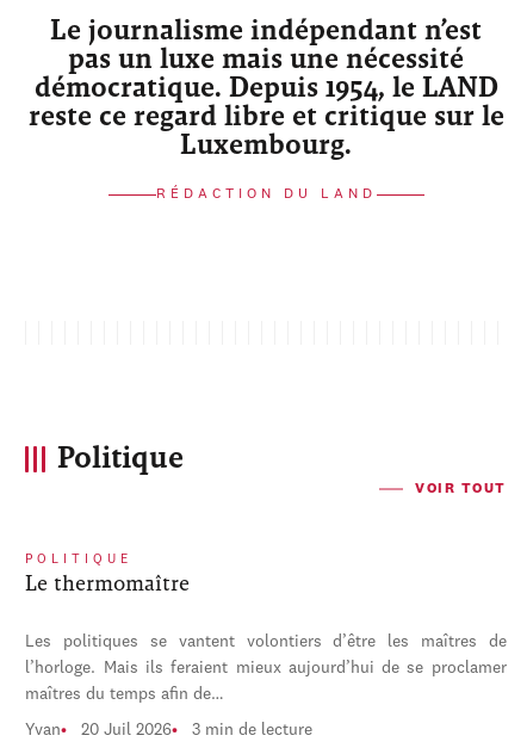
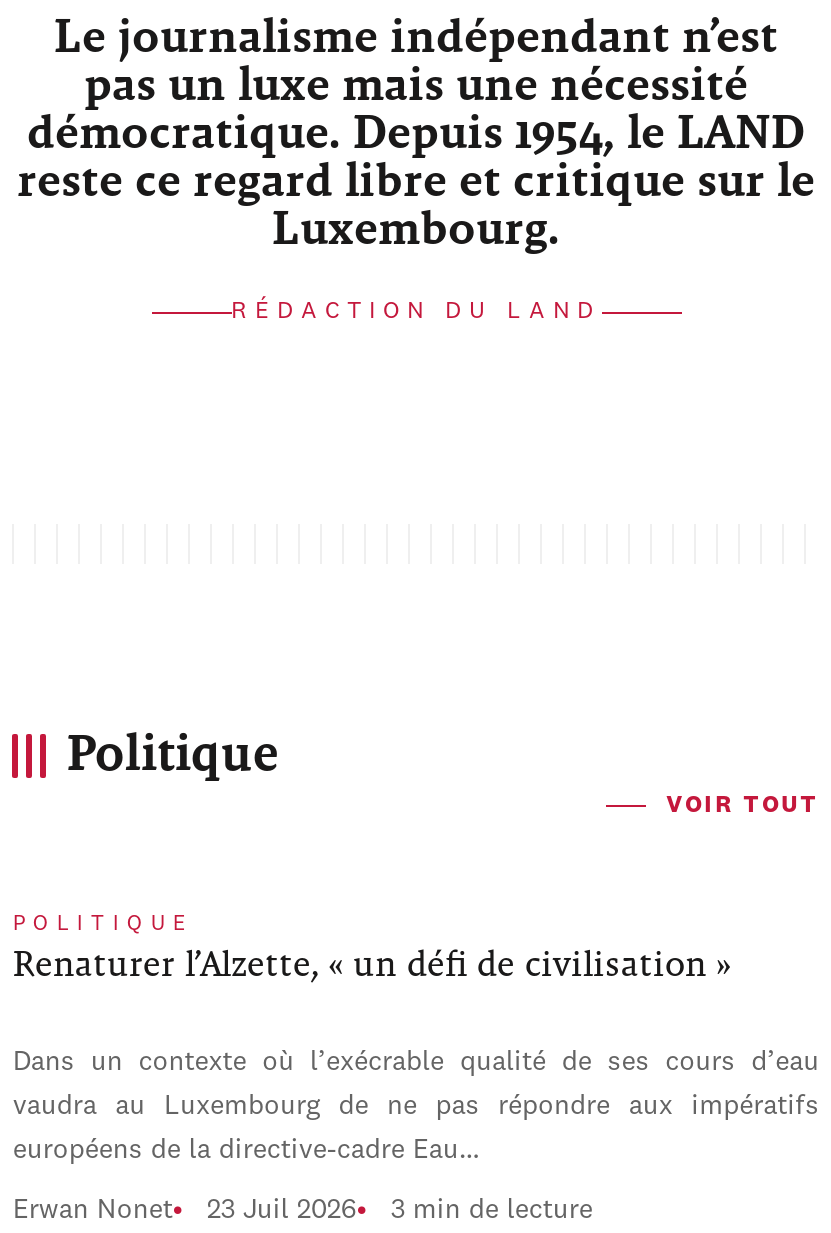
[26,572,190,596] Le thermomaître -> [13,944,731,984] Renaturer l’Alzette, « un défi de civilisation »
[26,634,506,651] Les politiques se vantent volontiers d’être les maîtres de -> [13,1048,819,1076] Dans un contexte où l’exécrable qualité de ses cours d’eau
[26,660,506,677] l’horloge. Mais ils feraient mieux aujourd’hui de se proclamer -> [13,1092,819,1120] vaudra au Luxembourg de ne pas répondre aux impératifs
[26,686,225,703] maîtres du temps afin de… -> [13,1136,481,1164] européens de la directive-cadre Eau…
[26,722,172,739] Yvan | 20 Juil 2026 -> [13,1196,357,1224] Erwan Nonet | 23 Juil 2026

